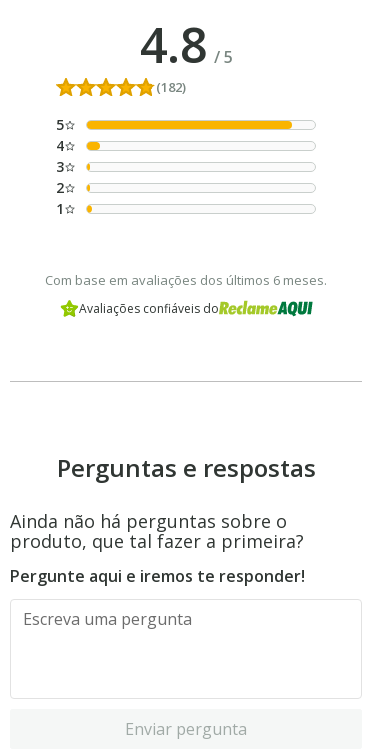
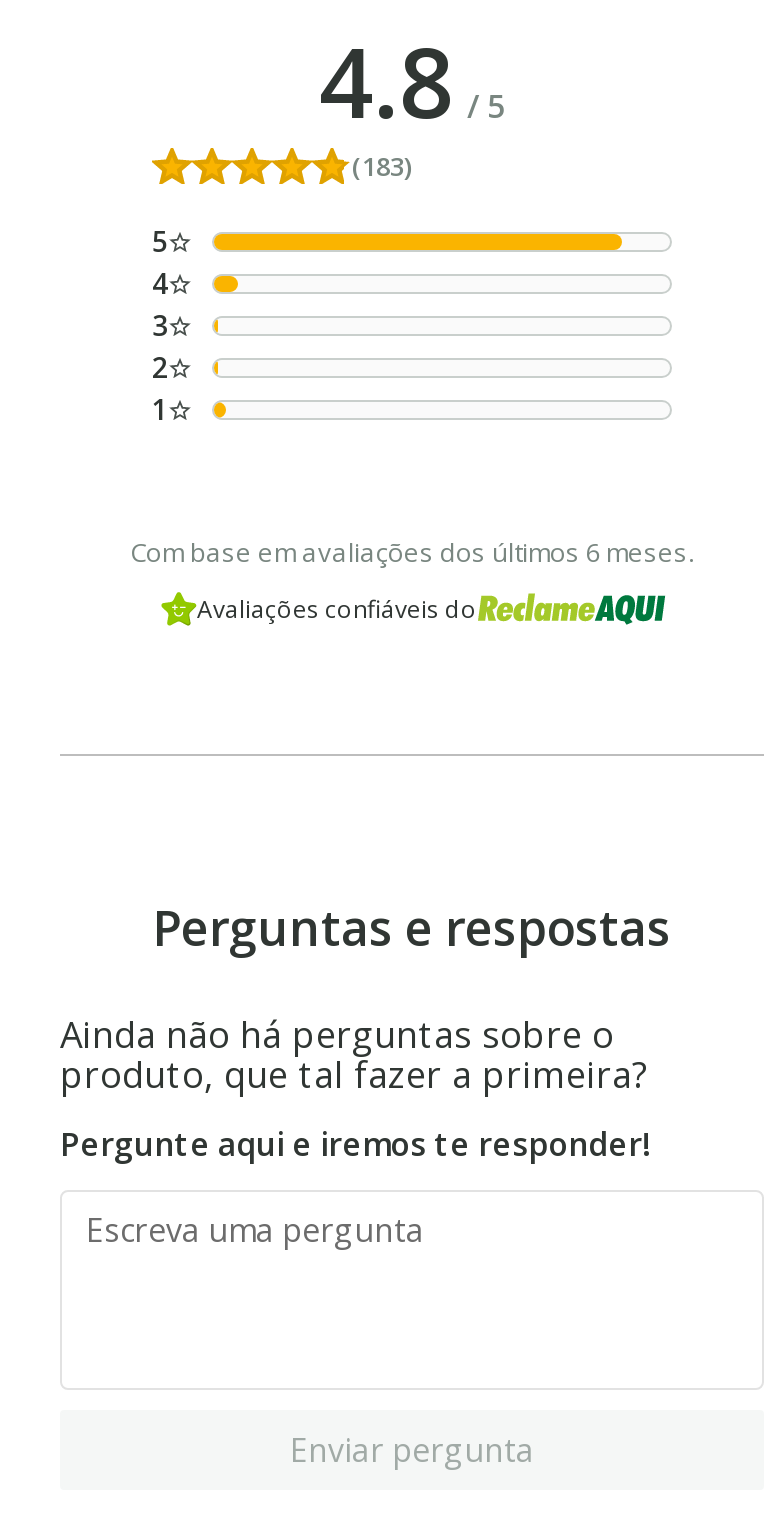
[156,78,186,96] (182) -> [352,149,412,185] (183)

